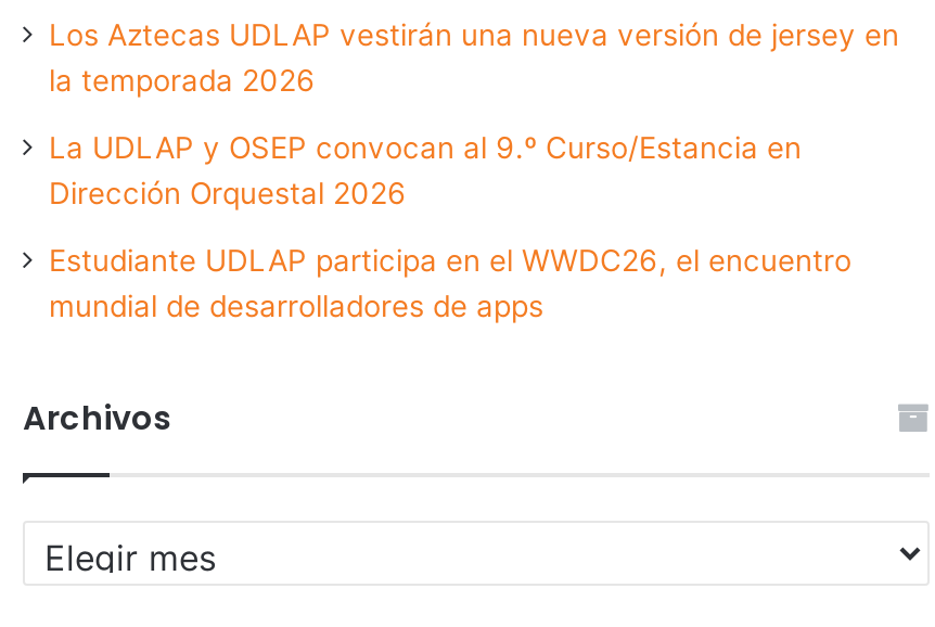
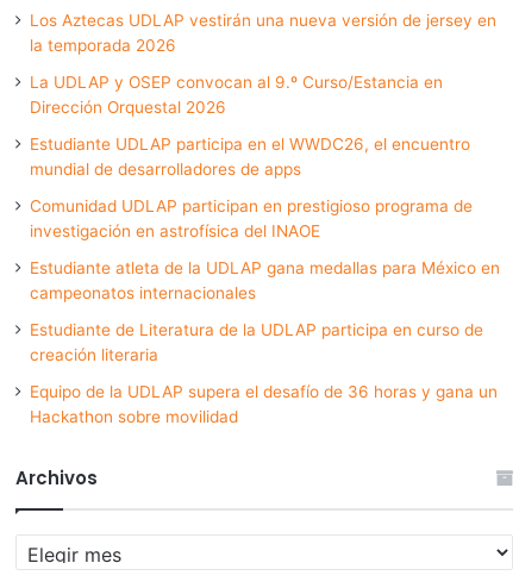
none -> [30,196,500,426] Comunidad UDLAP participan en prestigioso programa de | investigación en astrofísica del INAOE | Estudiante atleta de la UDLAP gana medallas para México en | campeonatos internacionales | Estudiante de Literatura de la UDLAP participa en curso de | creación literaria | Equipo de la UDLAP supera el desafío de 36 horas y gana un | Hackathon sobre movilidad

